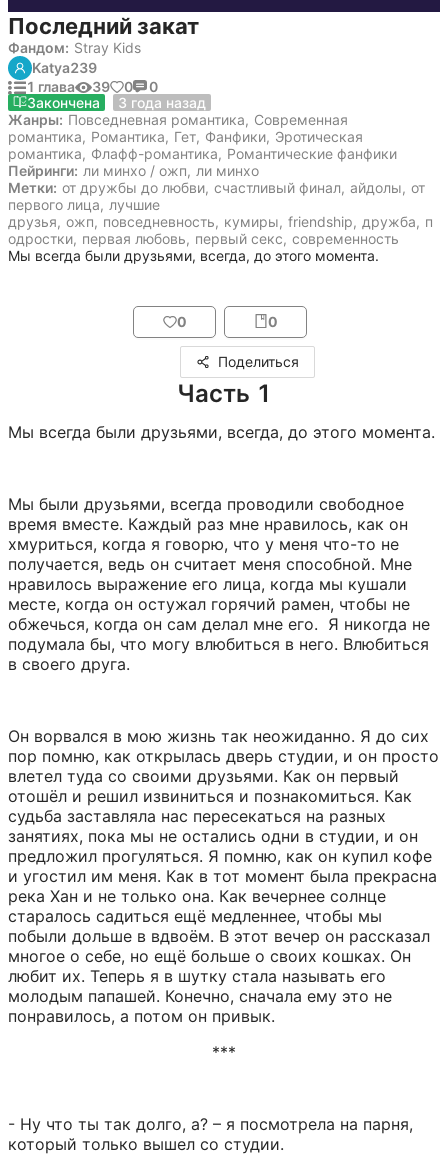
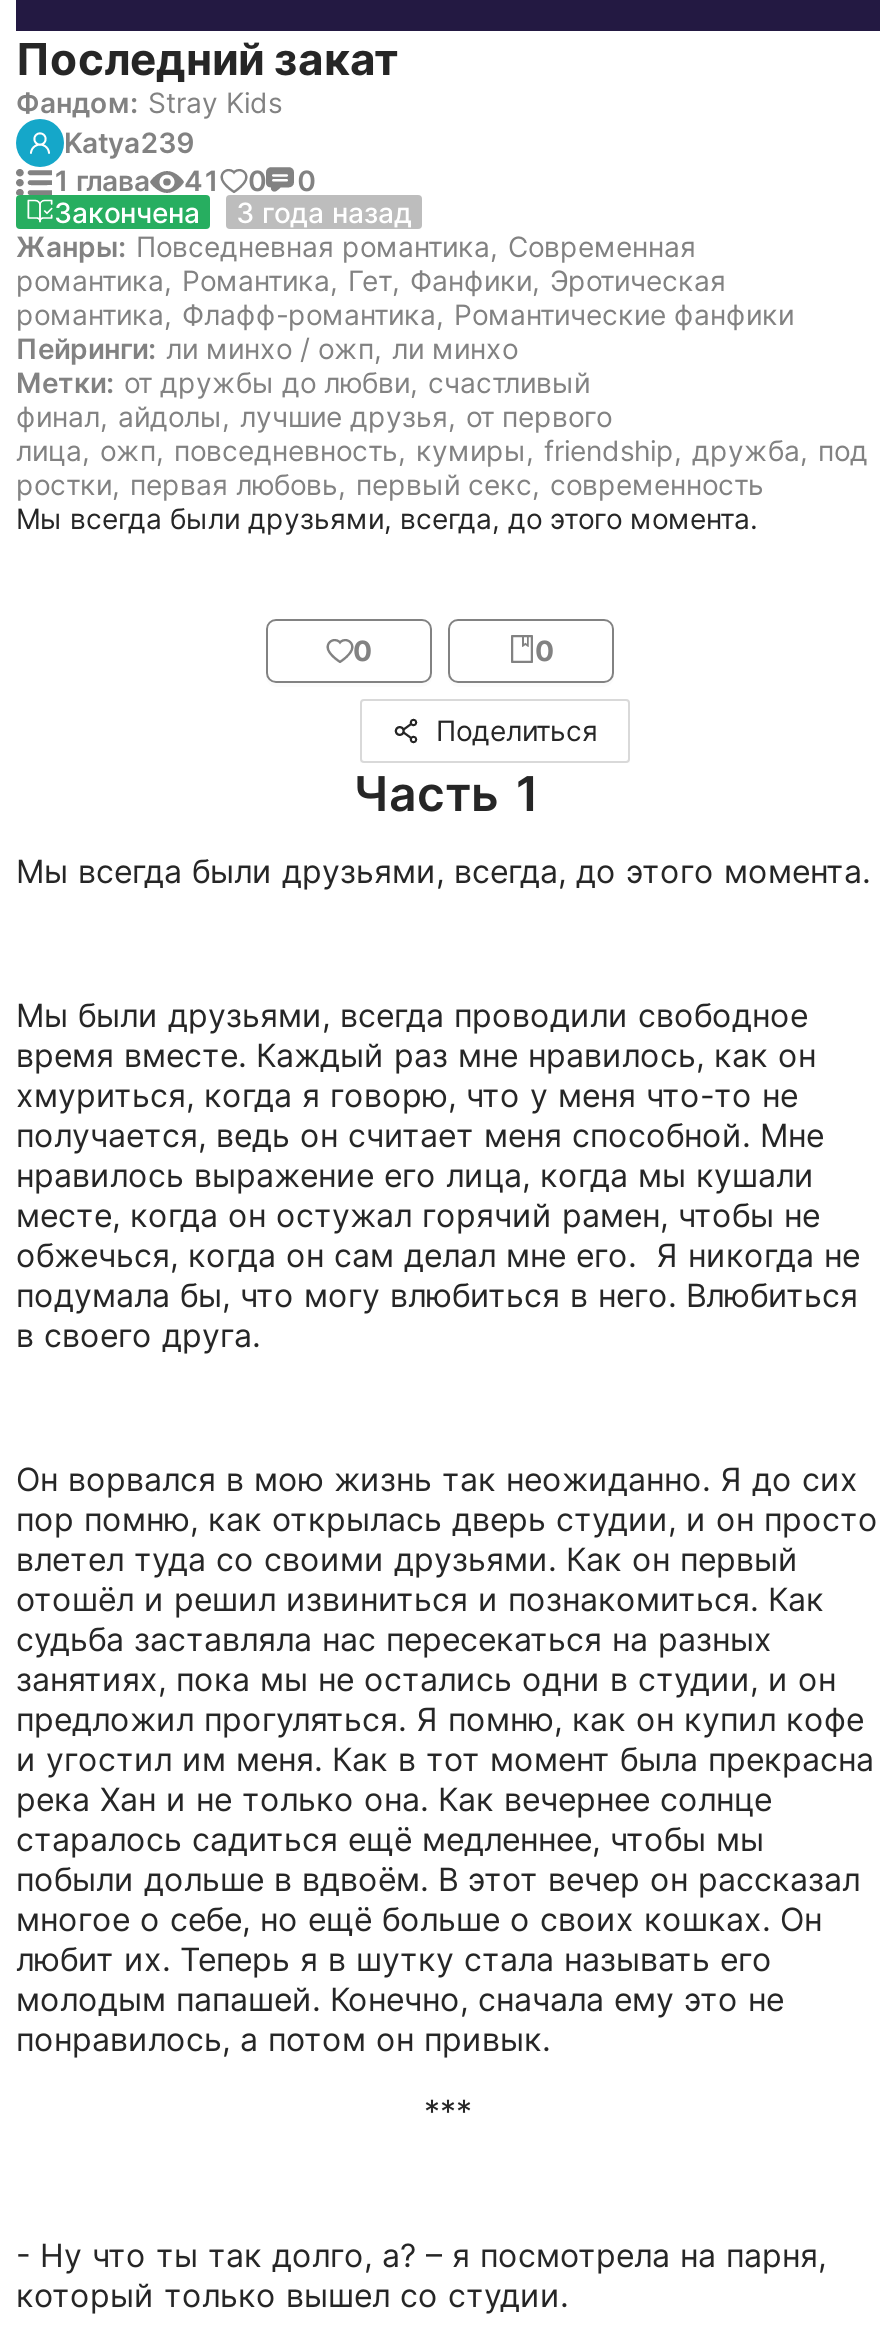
[26,78,158,95] 1 глава 39 0 0 -> [52,163,315,197] 1 глава 41 0 0
[8,179,433,247] Метки: от дружбы до любви, счастливый финал, айдолы, от | первого лица, лучшие | друзья, ожп, повседневность, кумиры, friendship, дружба, п | одростки, первая любовь, первый секс, современность -> [16,365,868,501] Метки: от дружбы до любви, счастливый | финал, айдолы, лучшие друзья, от первого | лица, ожп, повседневность, кумиры, friendship, дружба, под | ростки, первая любовь, первый секс, современность

